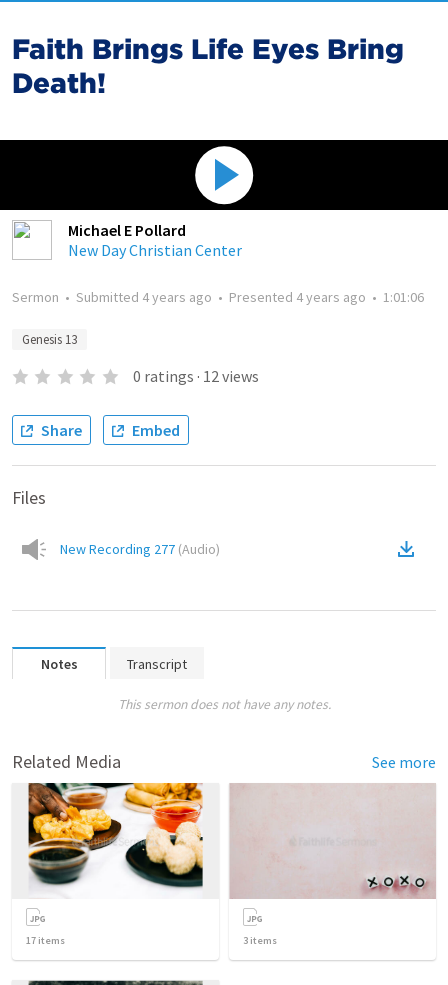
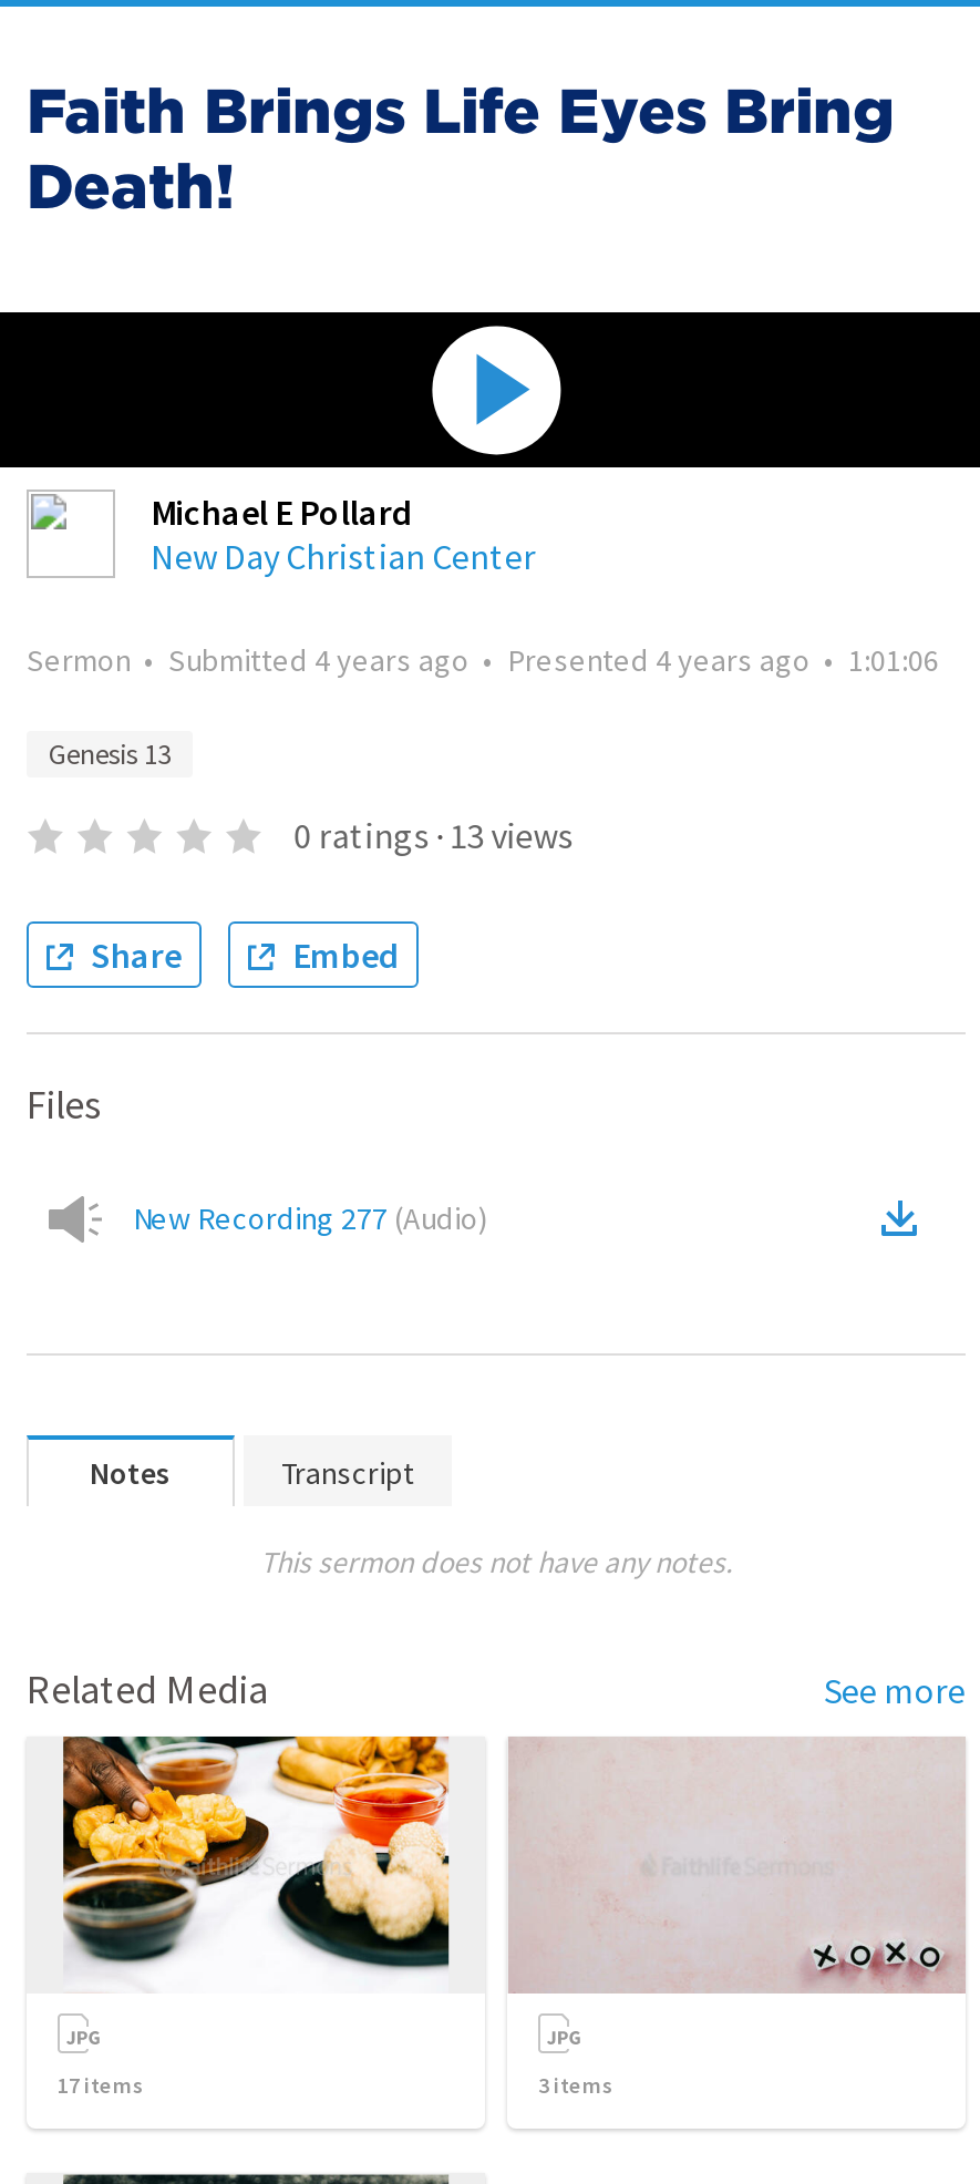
[133,366,259,386] 0 ratings · 12 views -> [294,813,573,857] 0 ratings · 13 views

